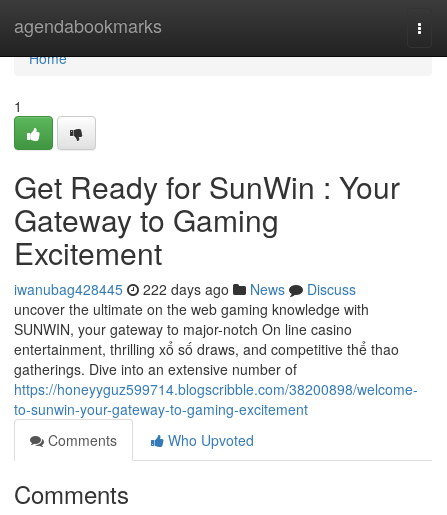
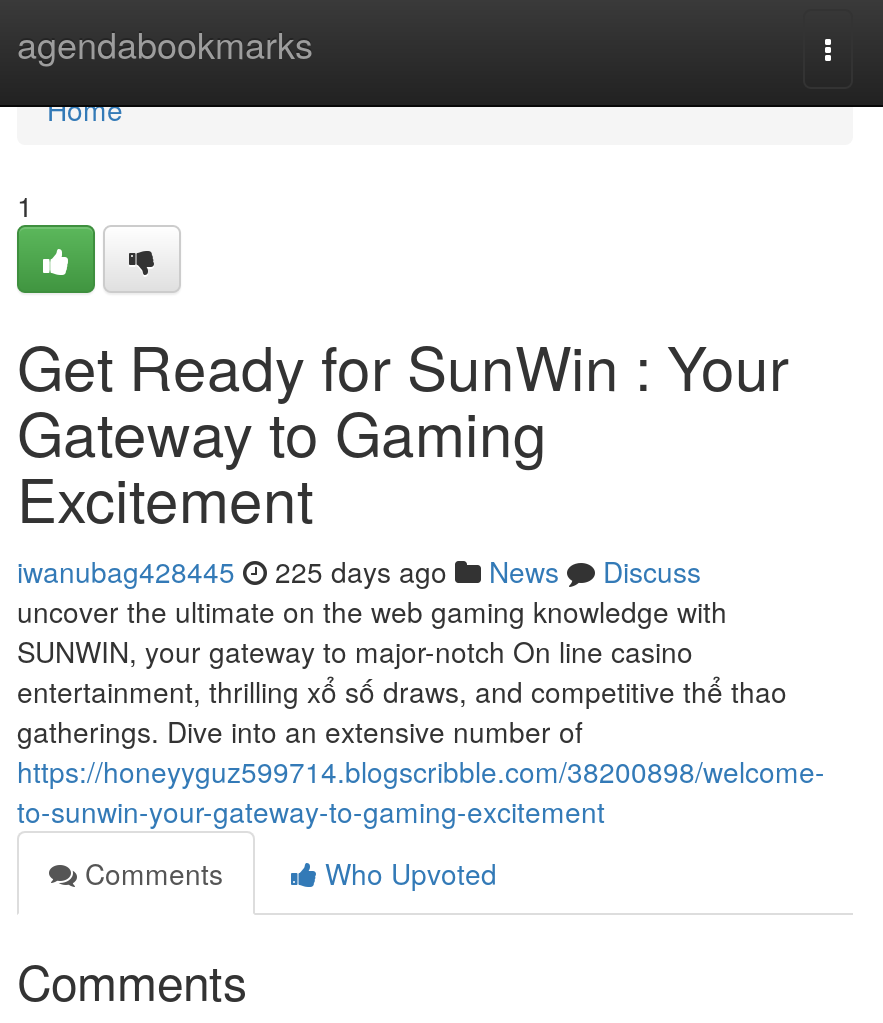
[14,279,356,299] iwanubag428445 222 days ago News Discuss -> [17,551,701,591] iwanubag428445 225 days ago News Discuss

